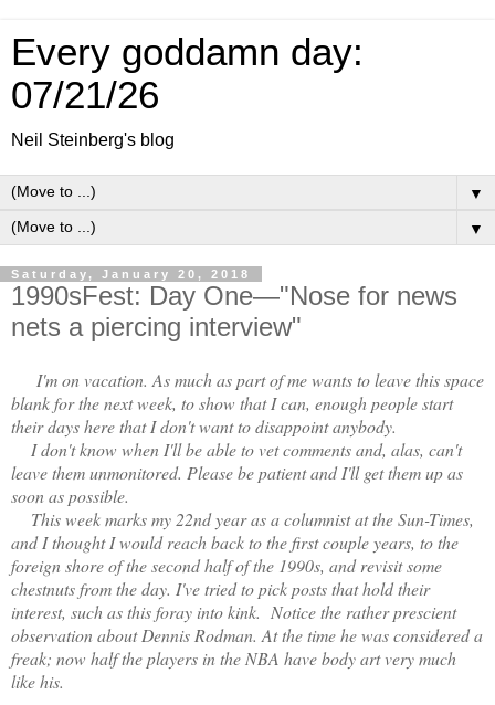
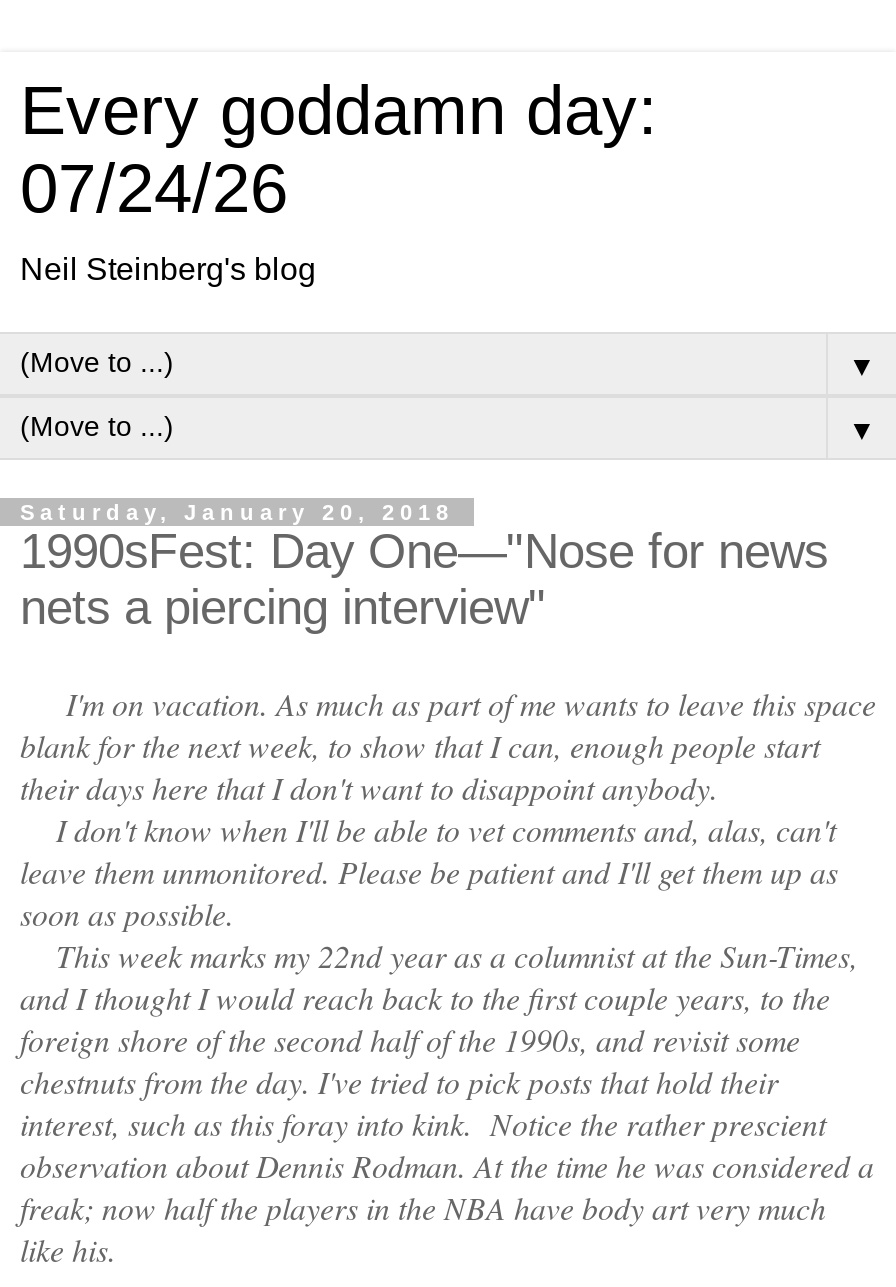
[11,74,159,116] 07/21/26 -> [20,150,288,226] 07/24/26

